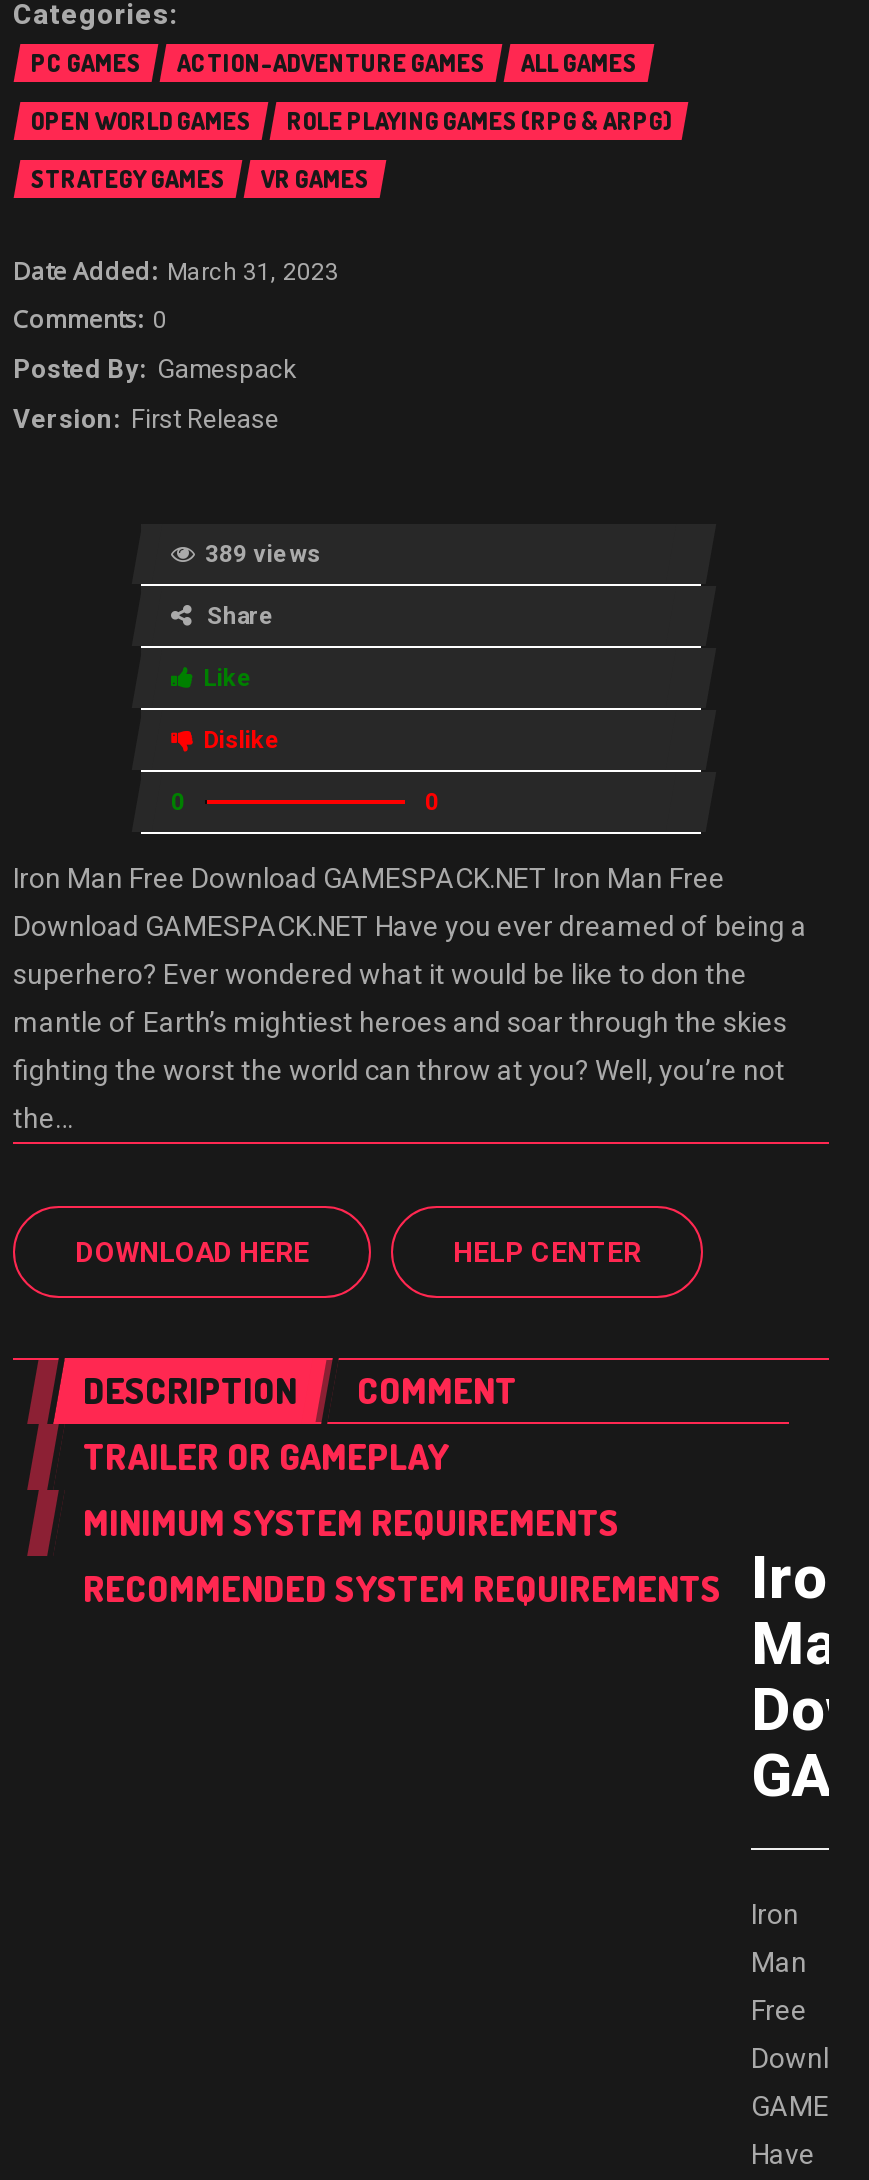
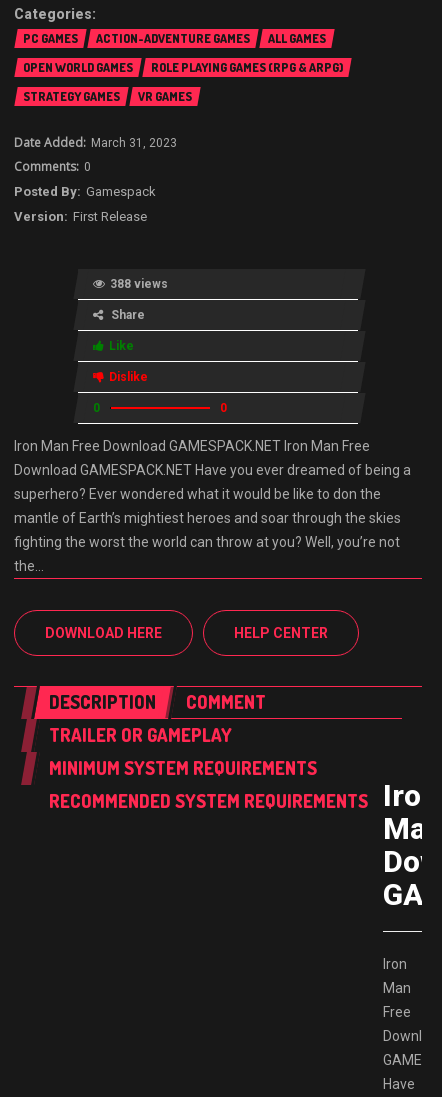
[205,541,321,569] 389 views -> [110,277,168,291] 388 views

